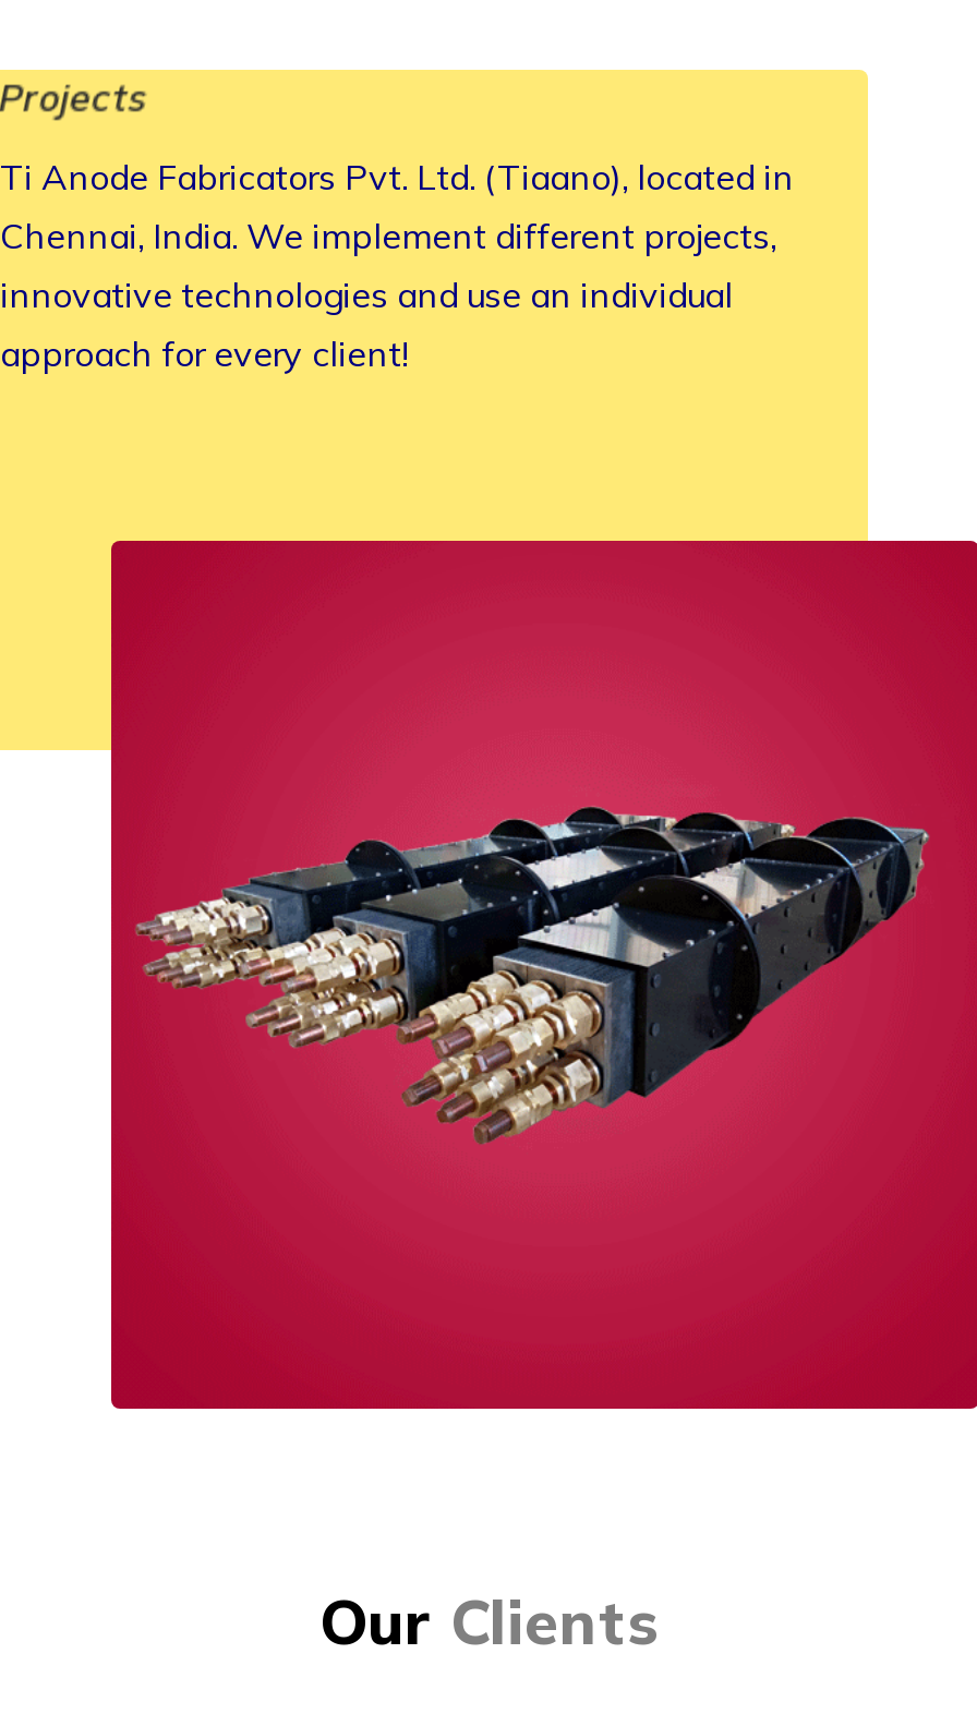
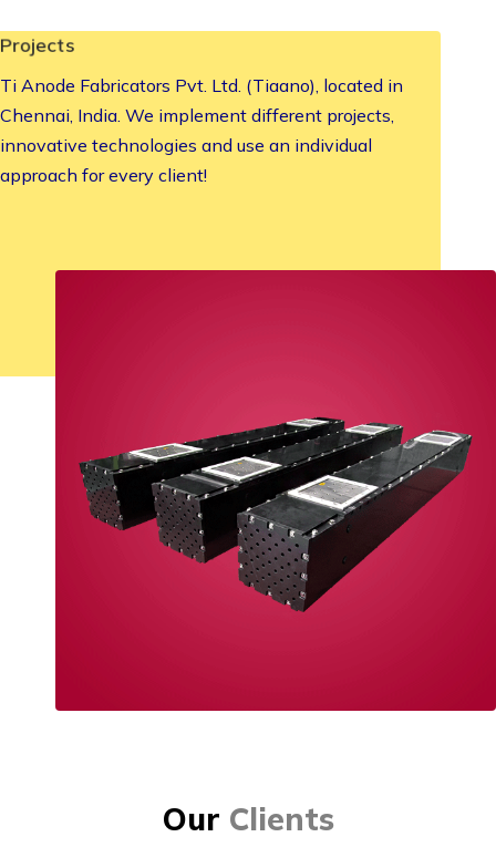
[135,805,931,1212] [image] -> [70,405,473,612] [image]

